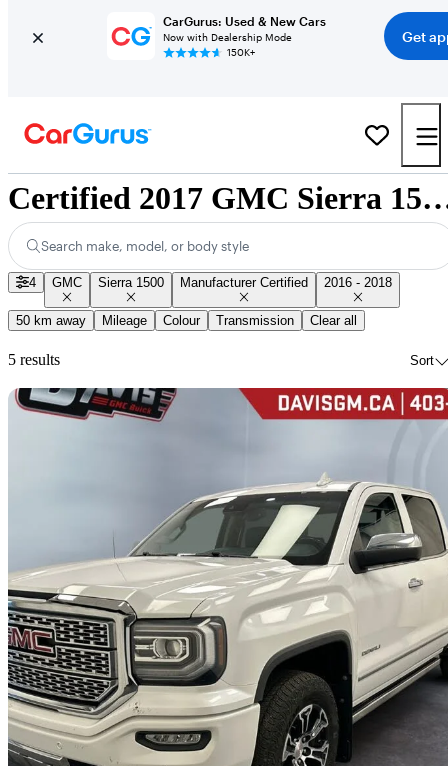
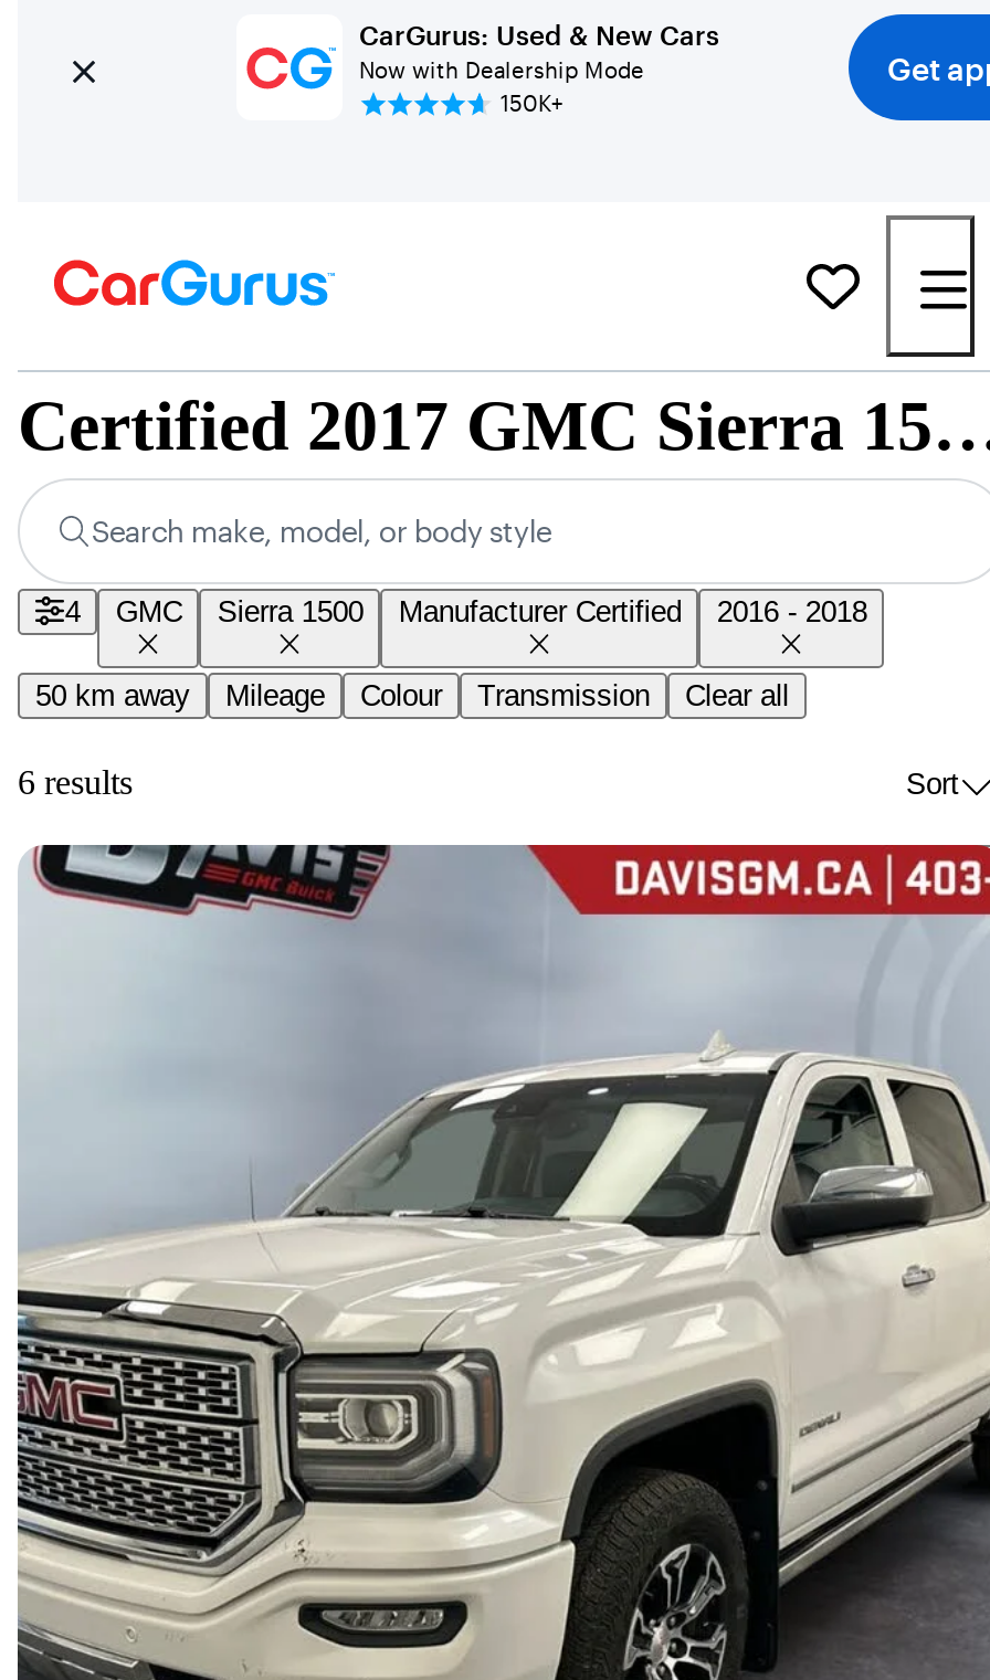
[8,351,60,368] 5 results -> [18,763,133,801] 6 results

